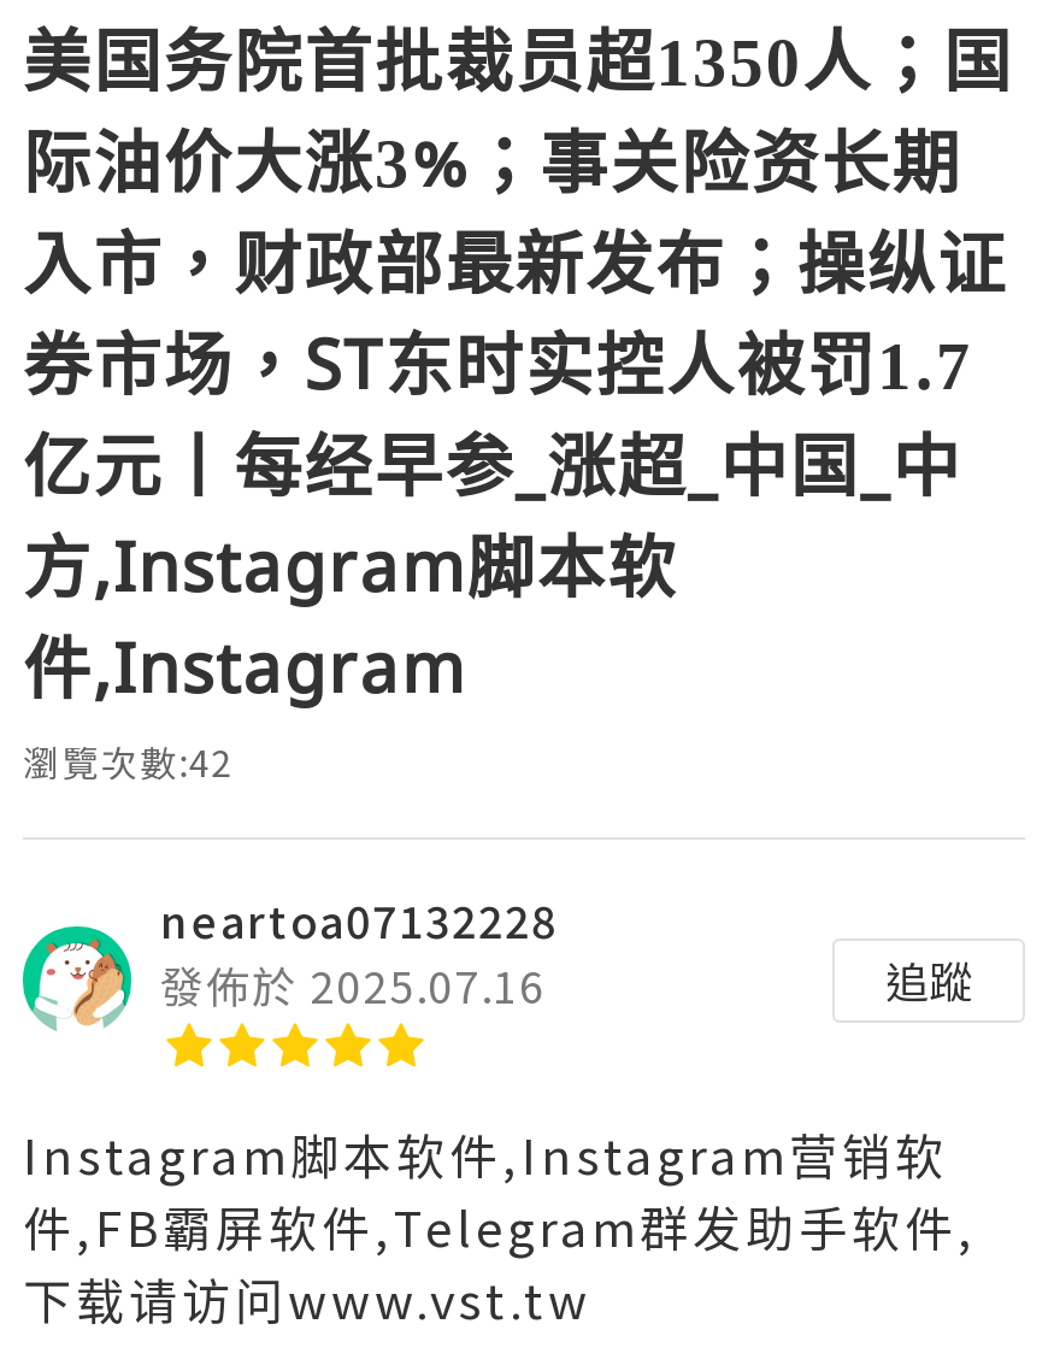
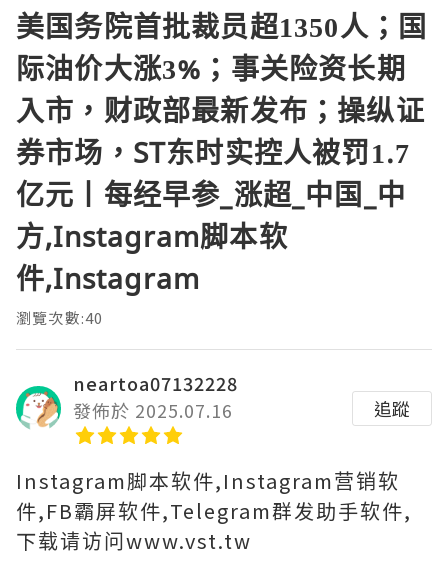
[23,737,233,787] 瀏覽次數:42 -> [16,307,103,328] 瀏覽次數:40

